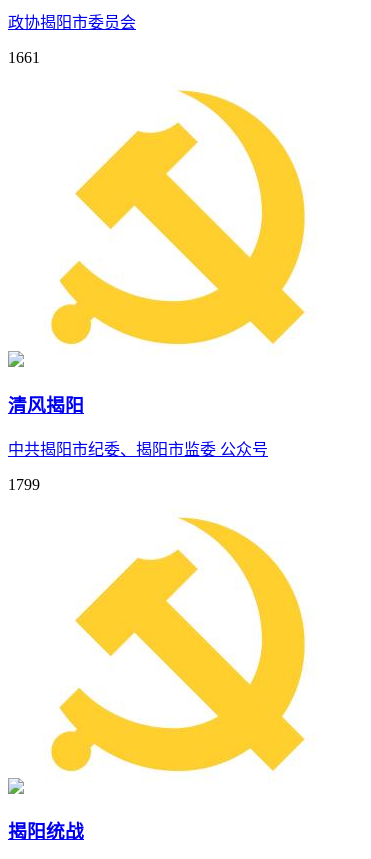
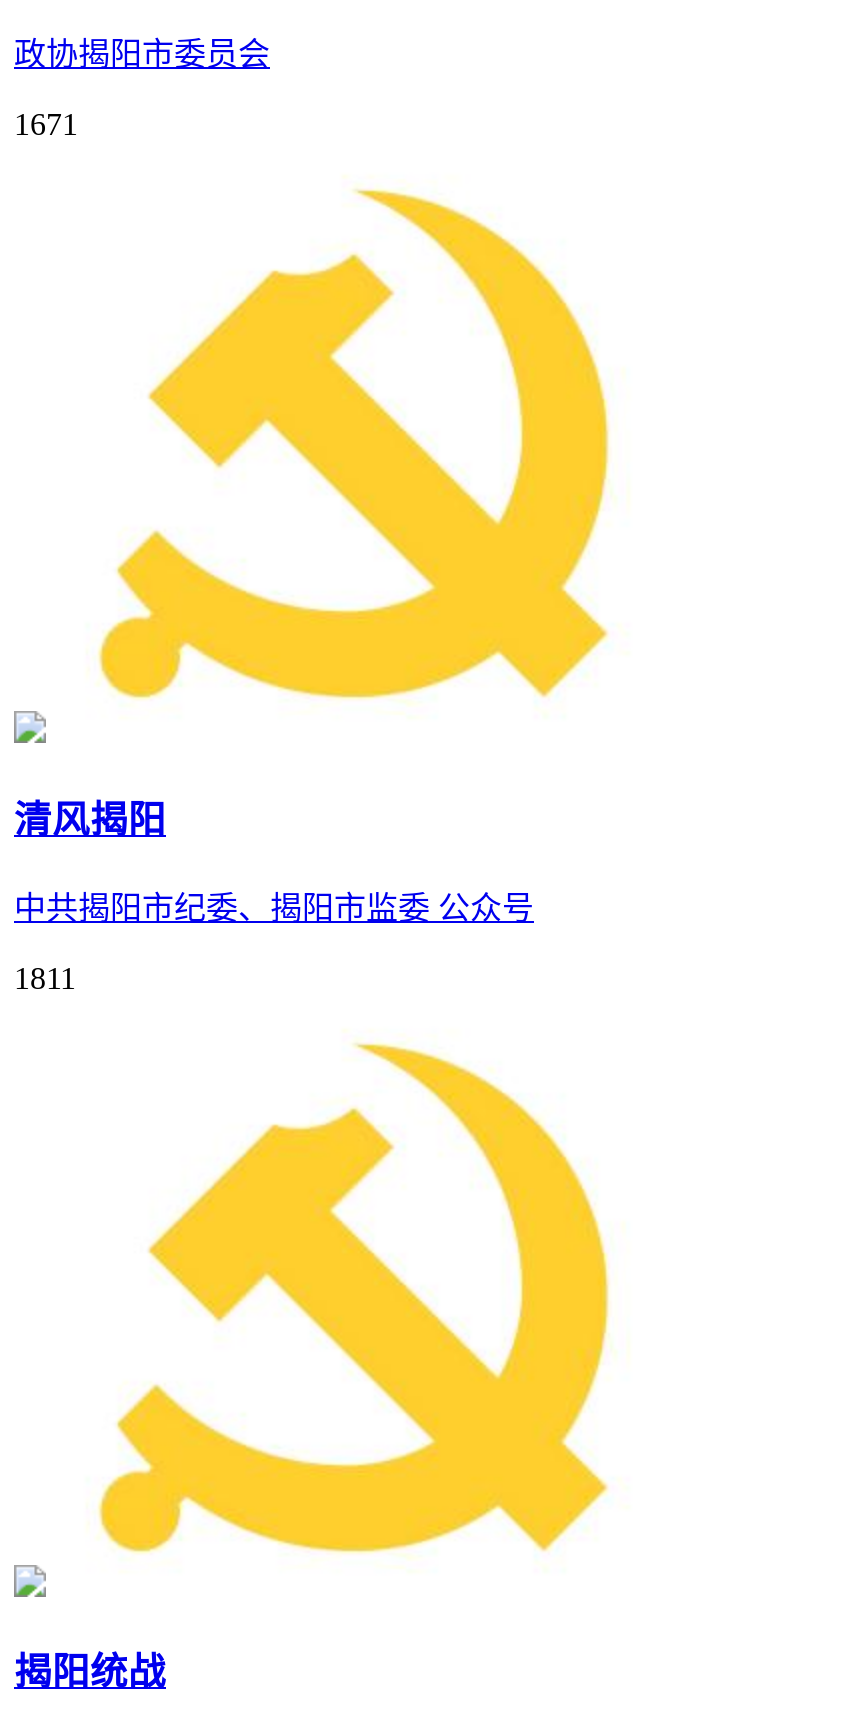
[8,49,40,66] 1661 -> [14,107,78,141] 1671
[8,476,40,493] 1799 -> [14,960,76,994] 1811

